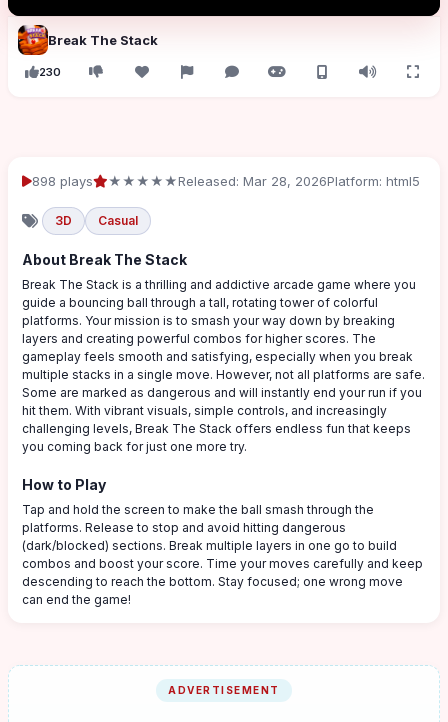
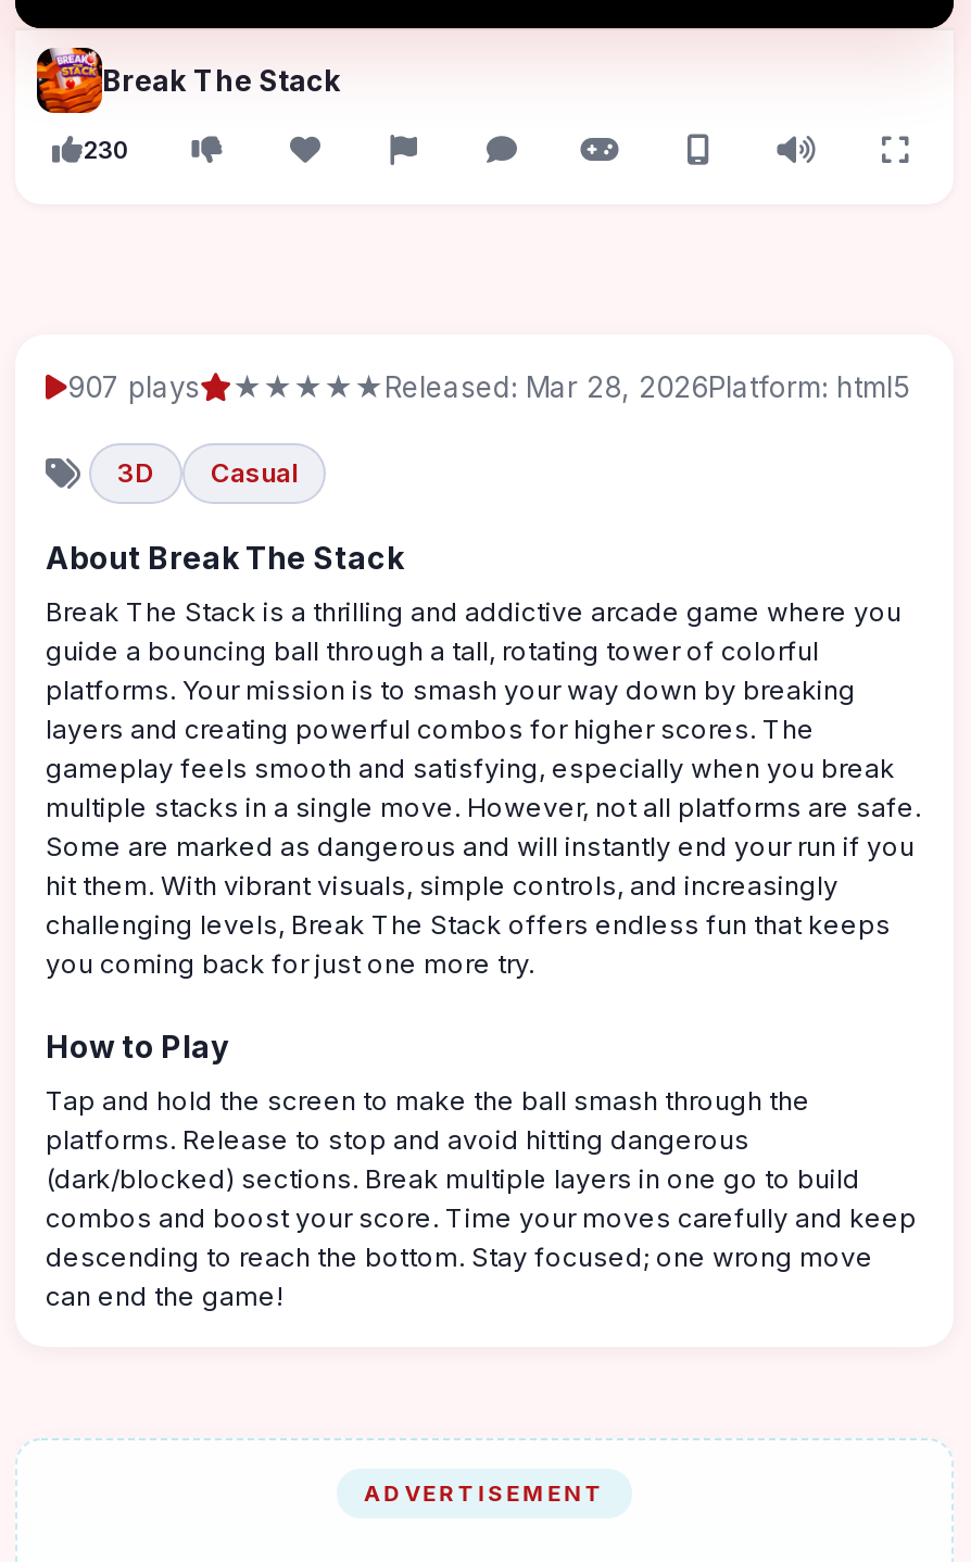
[32,173,93,189] 898 plays -> [67,369,200,404] 907 plays

